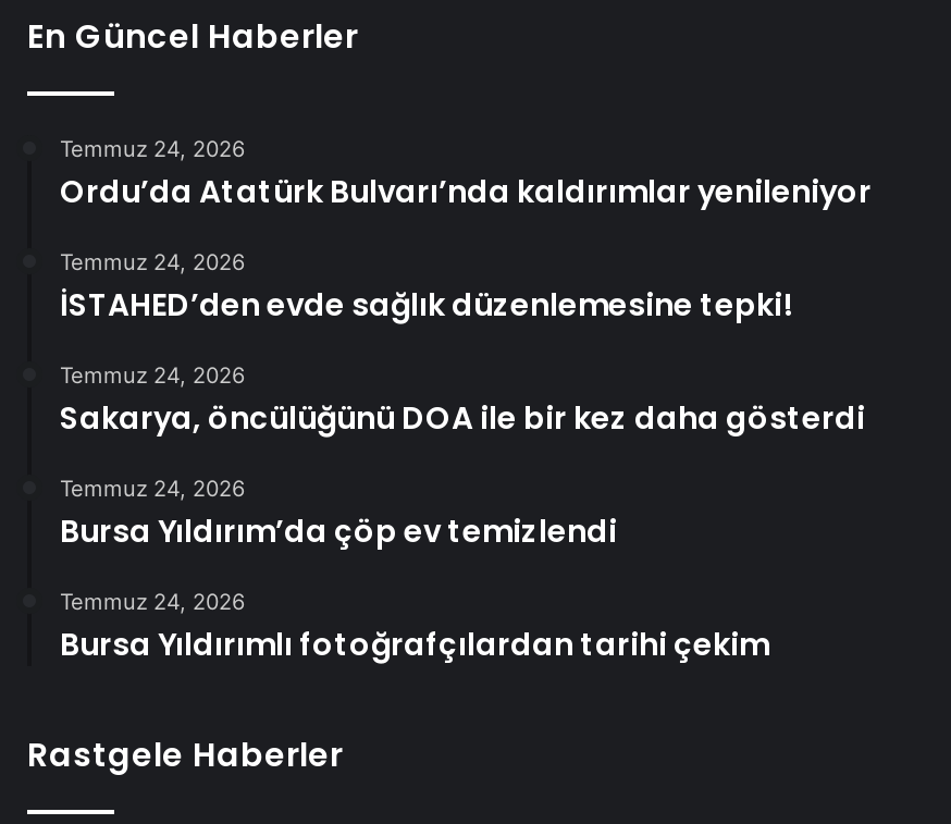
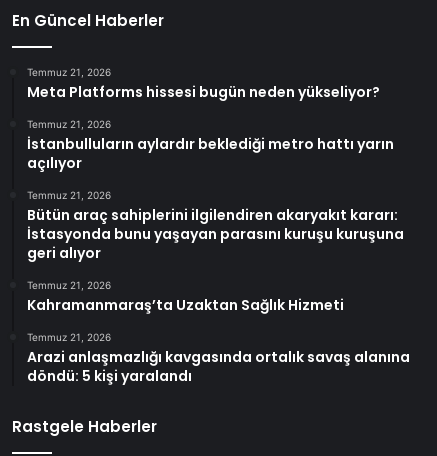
[60,135,872,214] Temmuz 24, 2026 | Ordu’da Atatürk Bulvarı’nda kaldırımlar yenileniyor -> [27,66,380,102] Temmuz 21, 2026 | Meta Platforms hissesi bugün neden yükseliyor?
[60,249,791,327] Temmuz 24, 2026 | İSTAHED’den evde sağlık düzenlemesine tepki! -> [27,118,394,173] Temmuz 21, 2026 | İstanbulluların aylardır beklediği metro hattı yarın | açılıyor
[60,362,865,440] Temmuz 24, 2026 | Sakarya, öncülüğünü DOA ile bir kez daha gösterdi -> [27,189,404,263] Temmuz 21, 2026 | Bütün araç sahiplerini ilgilendiren akaryakıt kararı: | İstasyonda bunu yaşayan parasını kuruşu kuruşuna | geri alıyor
[60,475,617,553] Temmuz 24, 2026 | Bursa Yıldırım’da çöp ev temizlendi -> [27,279,344,315] Temmuz 21, 2026 | Kahramanmaraş’ta Uzaktan Sağlık Hizmeti
[60,588,769,667] Temmuz 24, 2026 | Bursa Yıldırımlı fotoğrafçılardan tarihi çekim -> [27,331,410,386] Temmuz 21, 2026 | Arazi anlaşmazlığı kavgasında ortalık savaş alanına | döndü: 5 kişi yaralandı

